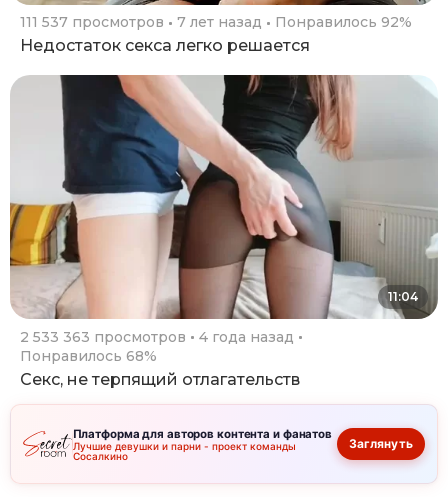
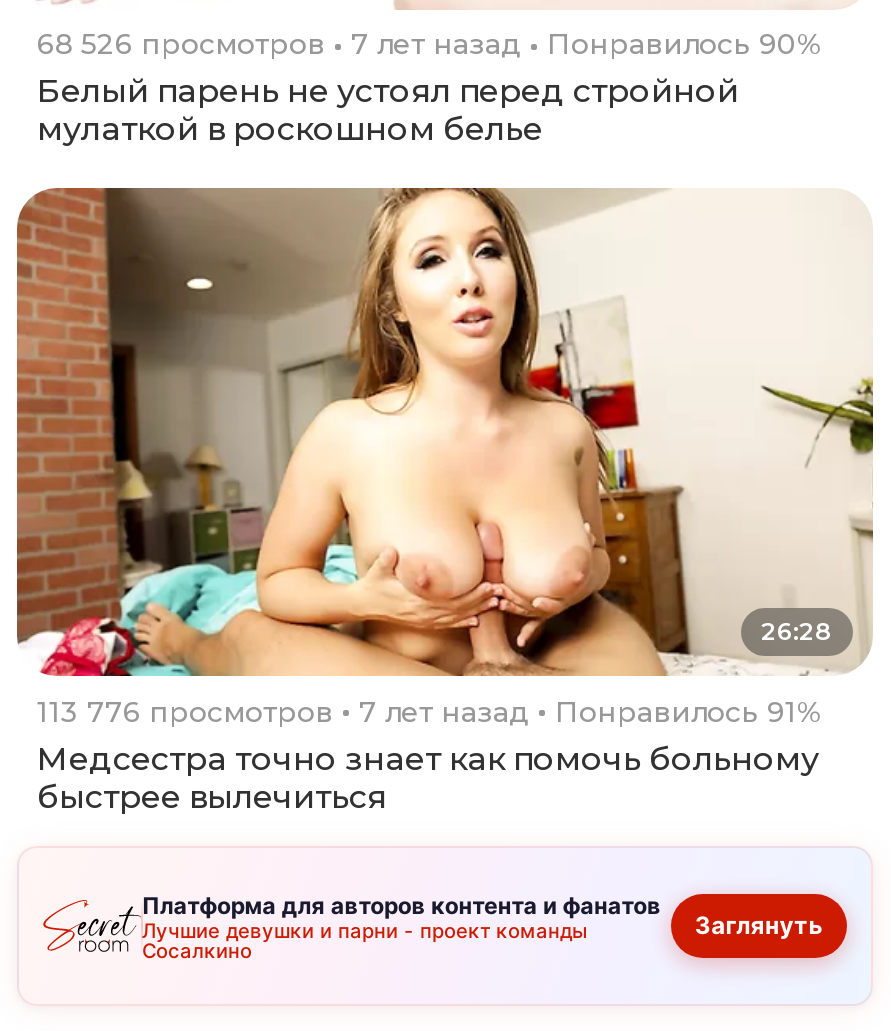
[20,13,164,31] 111 537 просмотров -> [37,27,325,63] 68 526 просмотров
[20,13,412,55] Понравилось 92% | Недостаток секса легко решается -> [37,27,823,149] Понравилось 90% | Белый парень не устоял перед стройной | мулаткой в роскошном белье
[10,74,438,320] [image] | 11:04 -> [15,186,873,676] [image] | 26:28
[20,328,300,389] 2 533 363 просмотров | 4 года назад | Понравилось 68% | Секс, не терпящий отлагательств -> [37,693,823,815] 113 776 просмотров | 7 лет назад | Понравилось 91% | Медсестра точно знает как помочь больному | быстрее вылечиться

